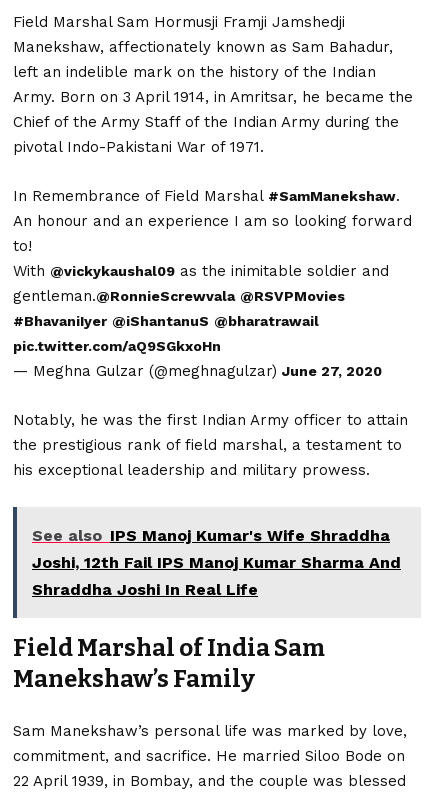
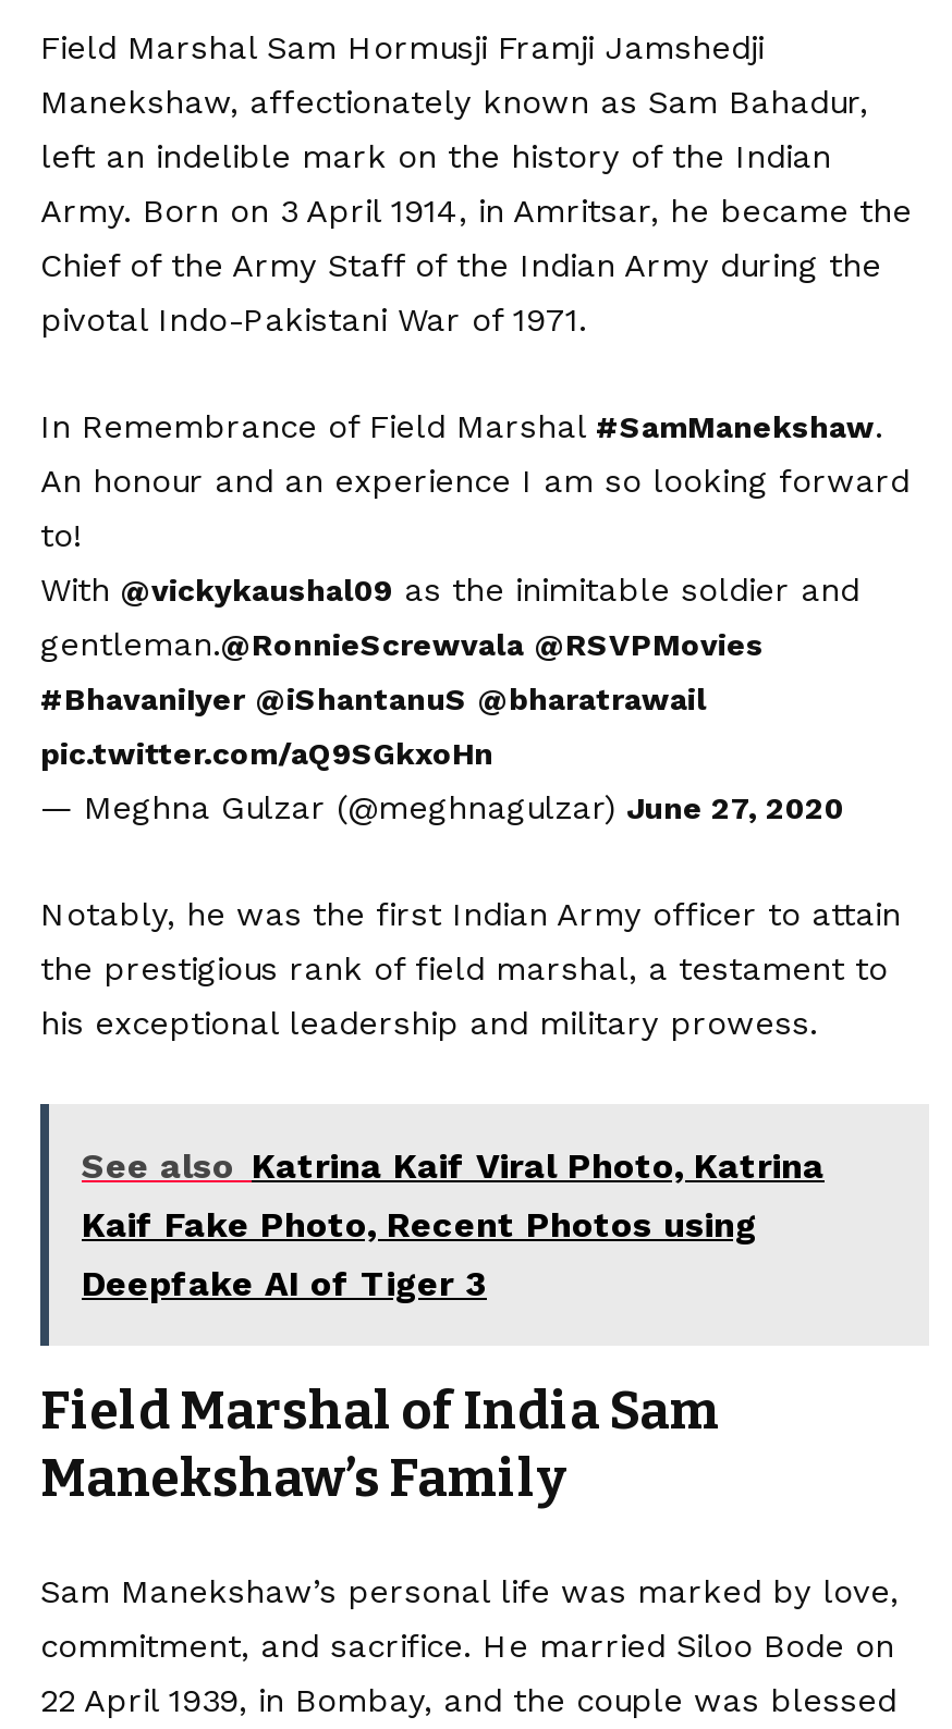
[32,526,401,599] See also IPS Manoj Kumar's Wife Shraddha | Joshi, 12th Fail IPS Manoj Kumar Sharma And | Shraddha Joshi In Real Life -> [82,1144,825,1303] See also Katrina Kaif Viral Photo, Katrina | Kaif Fake Photo, Recent Photos using | Deepfake AI of Tiger 3

